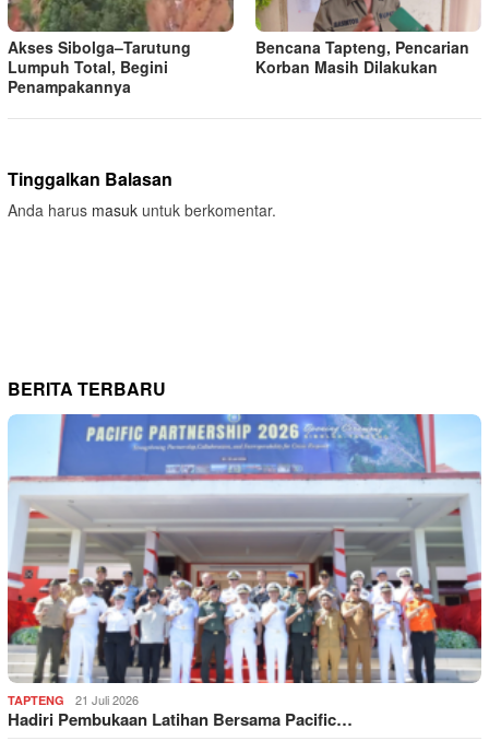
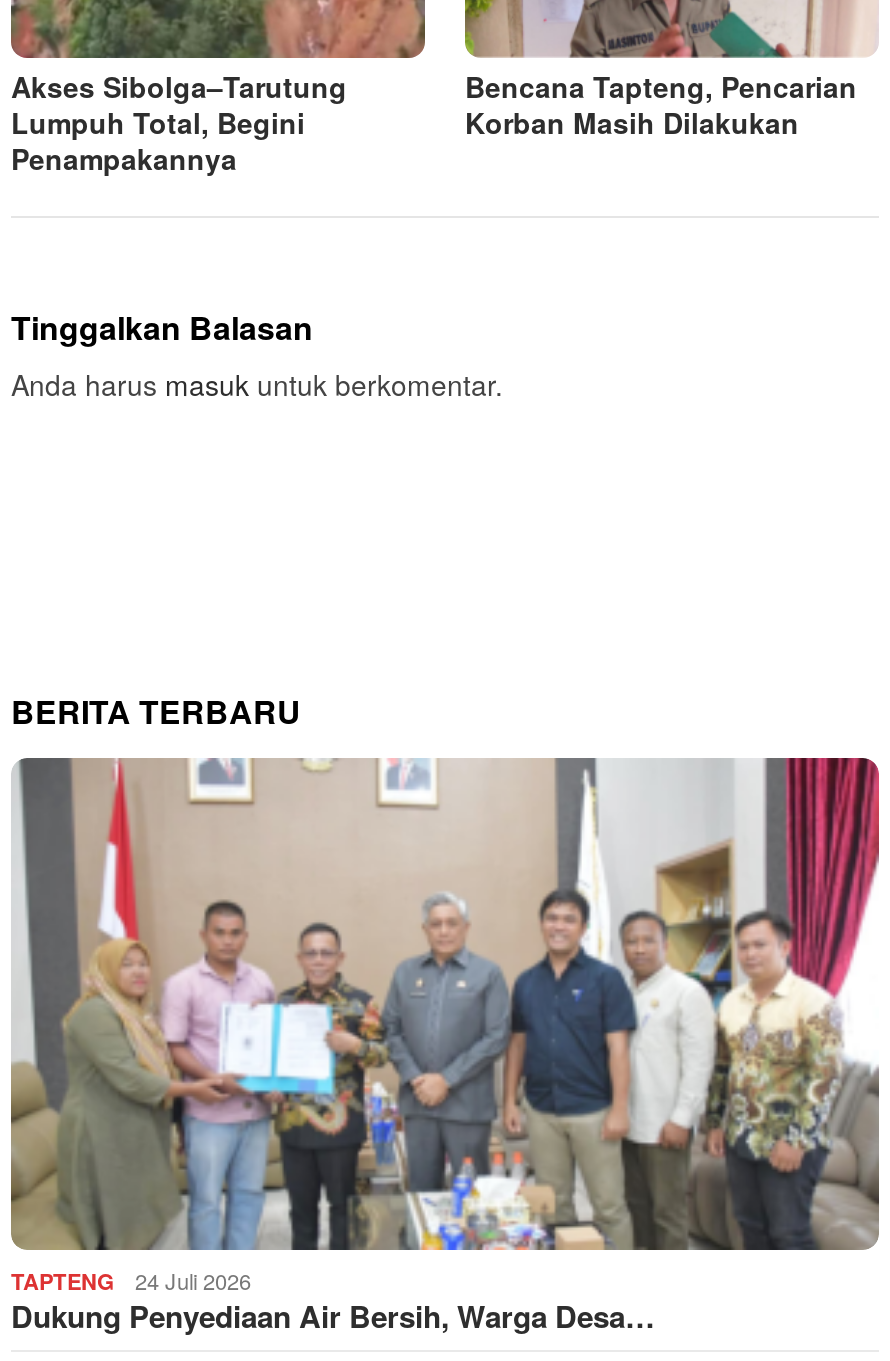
[7,413,482,731] [image] | 21 Juli 2026 | Hadiri Pembukaan Latihan Bersama Pacific… -> [9,756,881,1339] [image] | 24 Juli 2026 | Dukung Penyediaan Air Bersih, Warga Desa…

